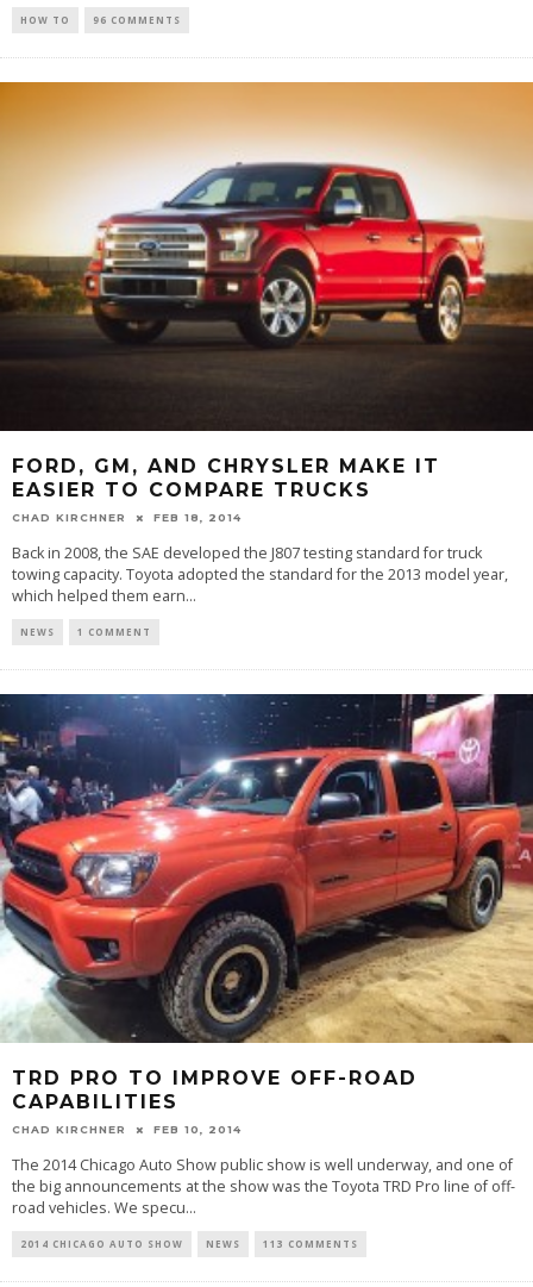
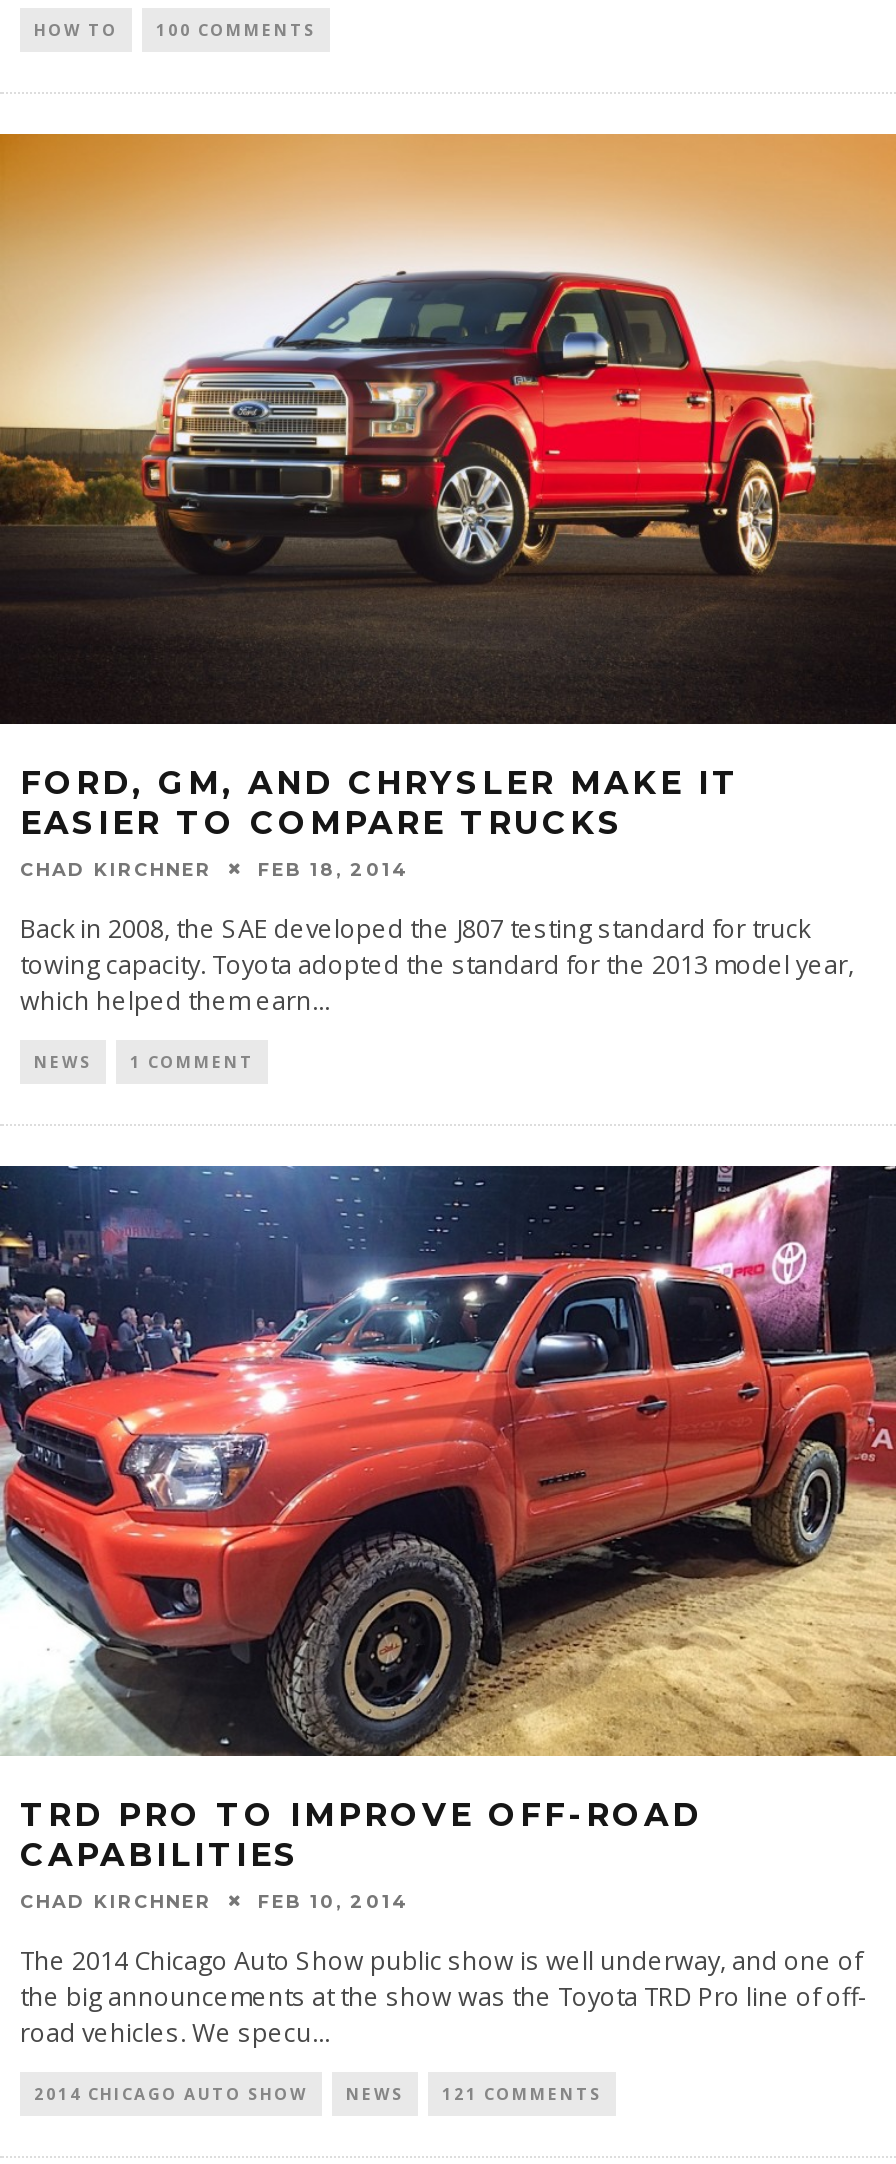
[20,13,181,26] HOW TO 96 COMMENTS -> [34,17,316,39] HOW TO 100 COMMENTS
[20,1237,358,1250] 2014 CHICAGO AUTO SHOW NEWS 113 COMMENTS -> [34,2082,602,2104] 2014 CHICAGO AUTO SHOW NEWS 121 COMMENTS

